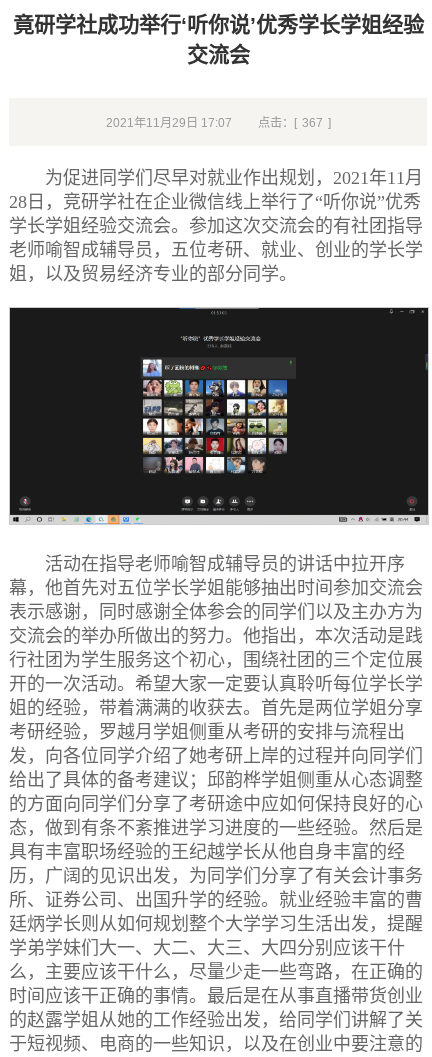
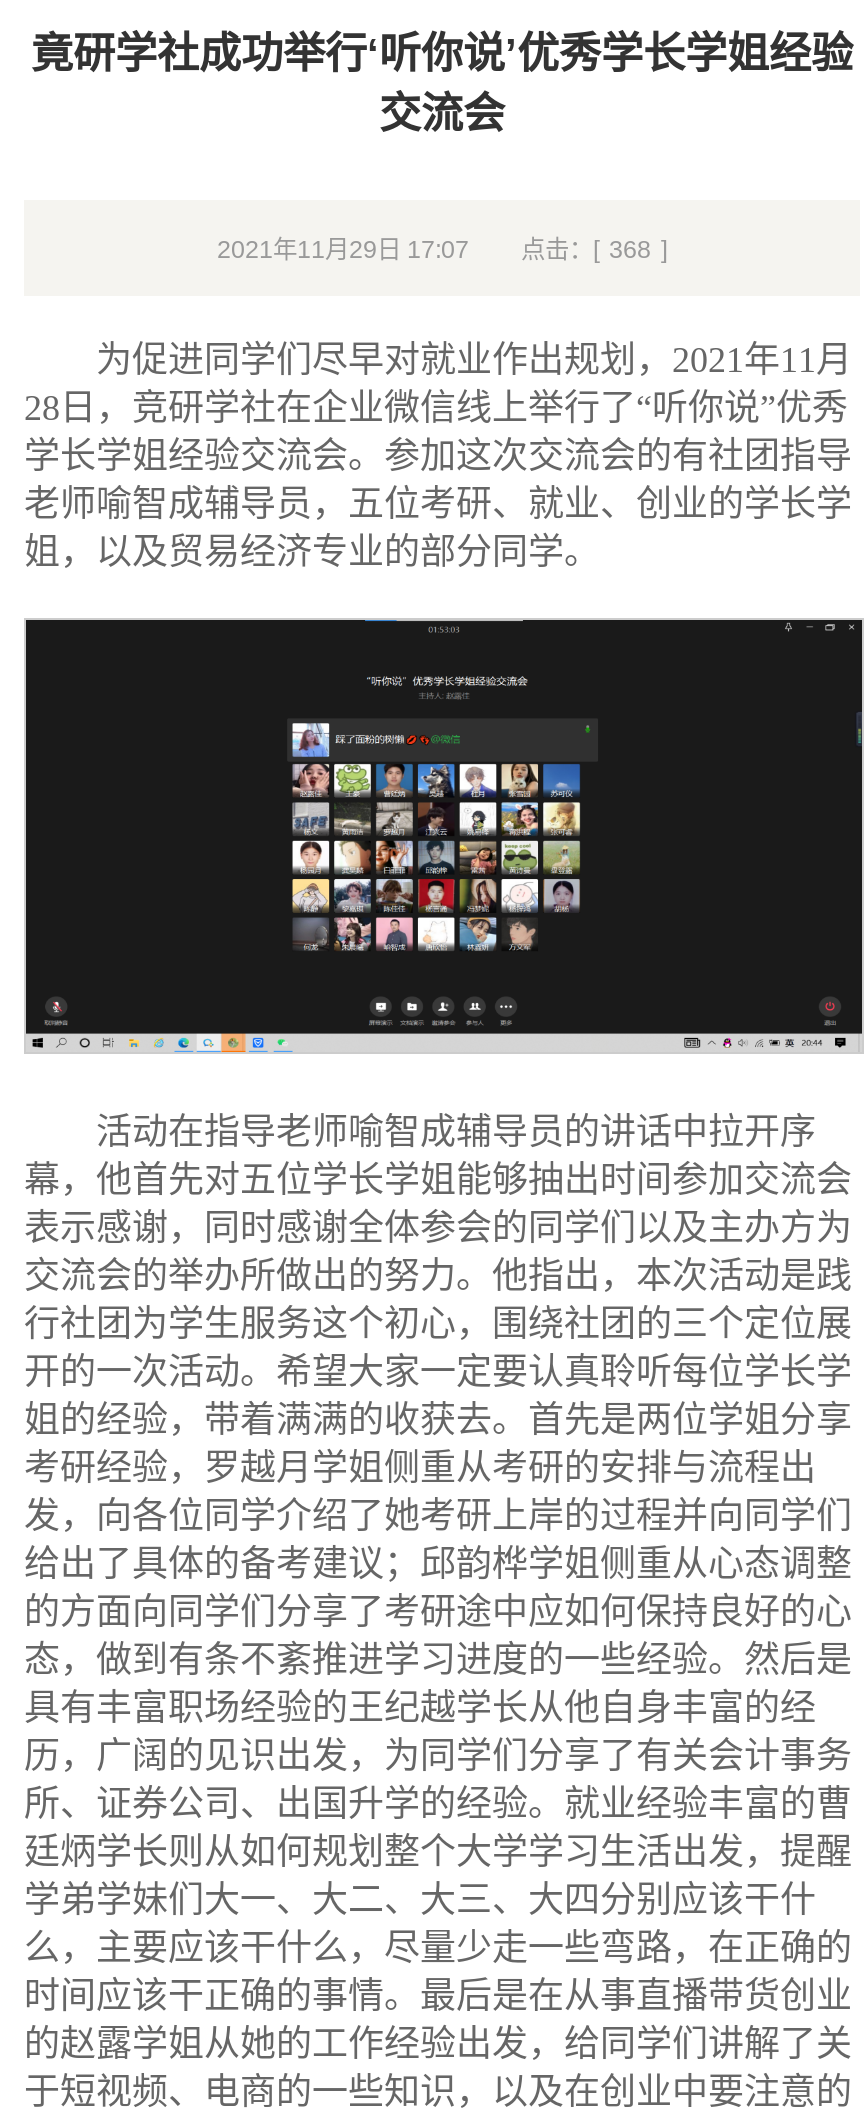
[105,115,330,129] 2021年11月29日 17:07 点击：[ 367 ] -> [217,235,667,263] 2021年11月29日 17:07 点击：[ 368 ]

